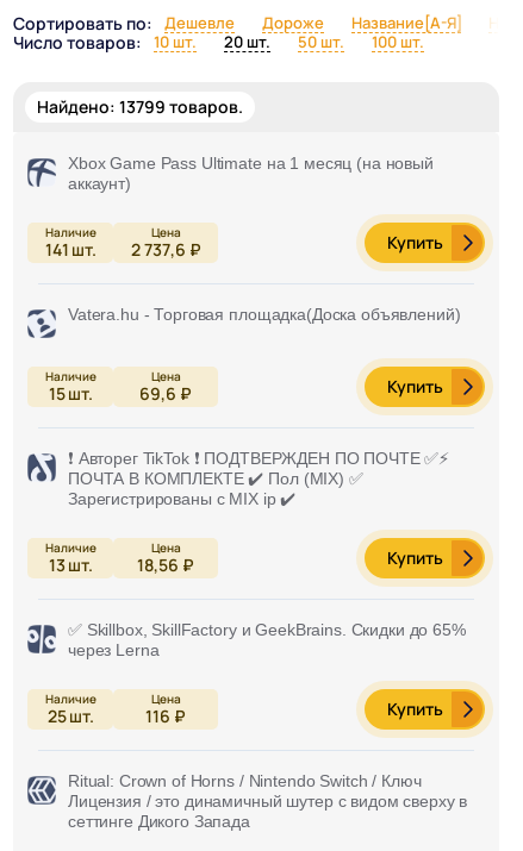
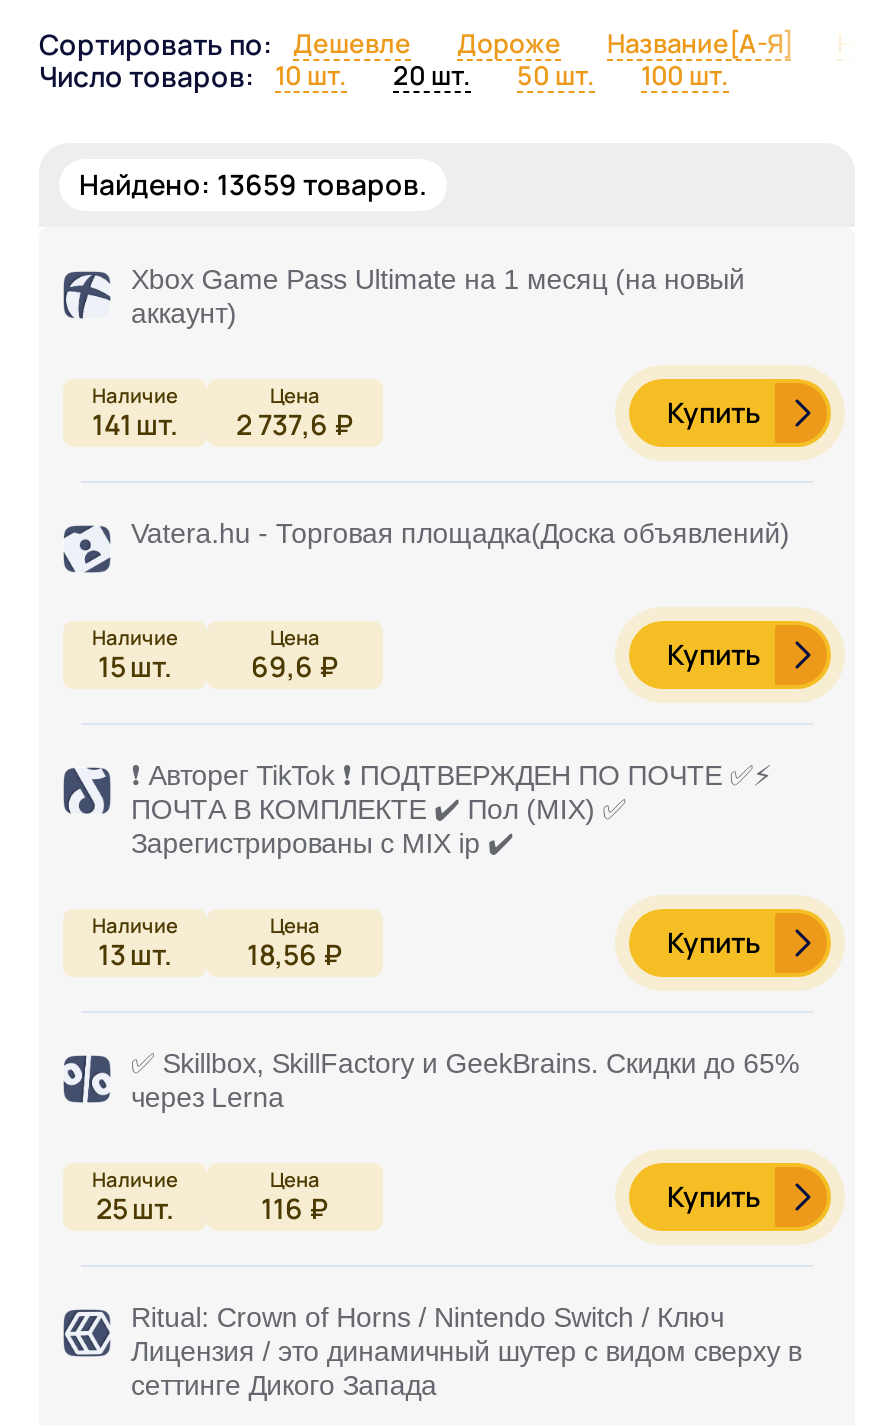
[37,95,243,118] Найдено: 13799 товаров. -> [79,165,427,203] Найдено: 13659 товаров.

